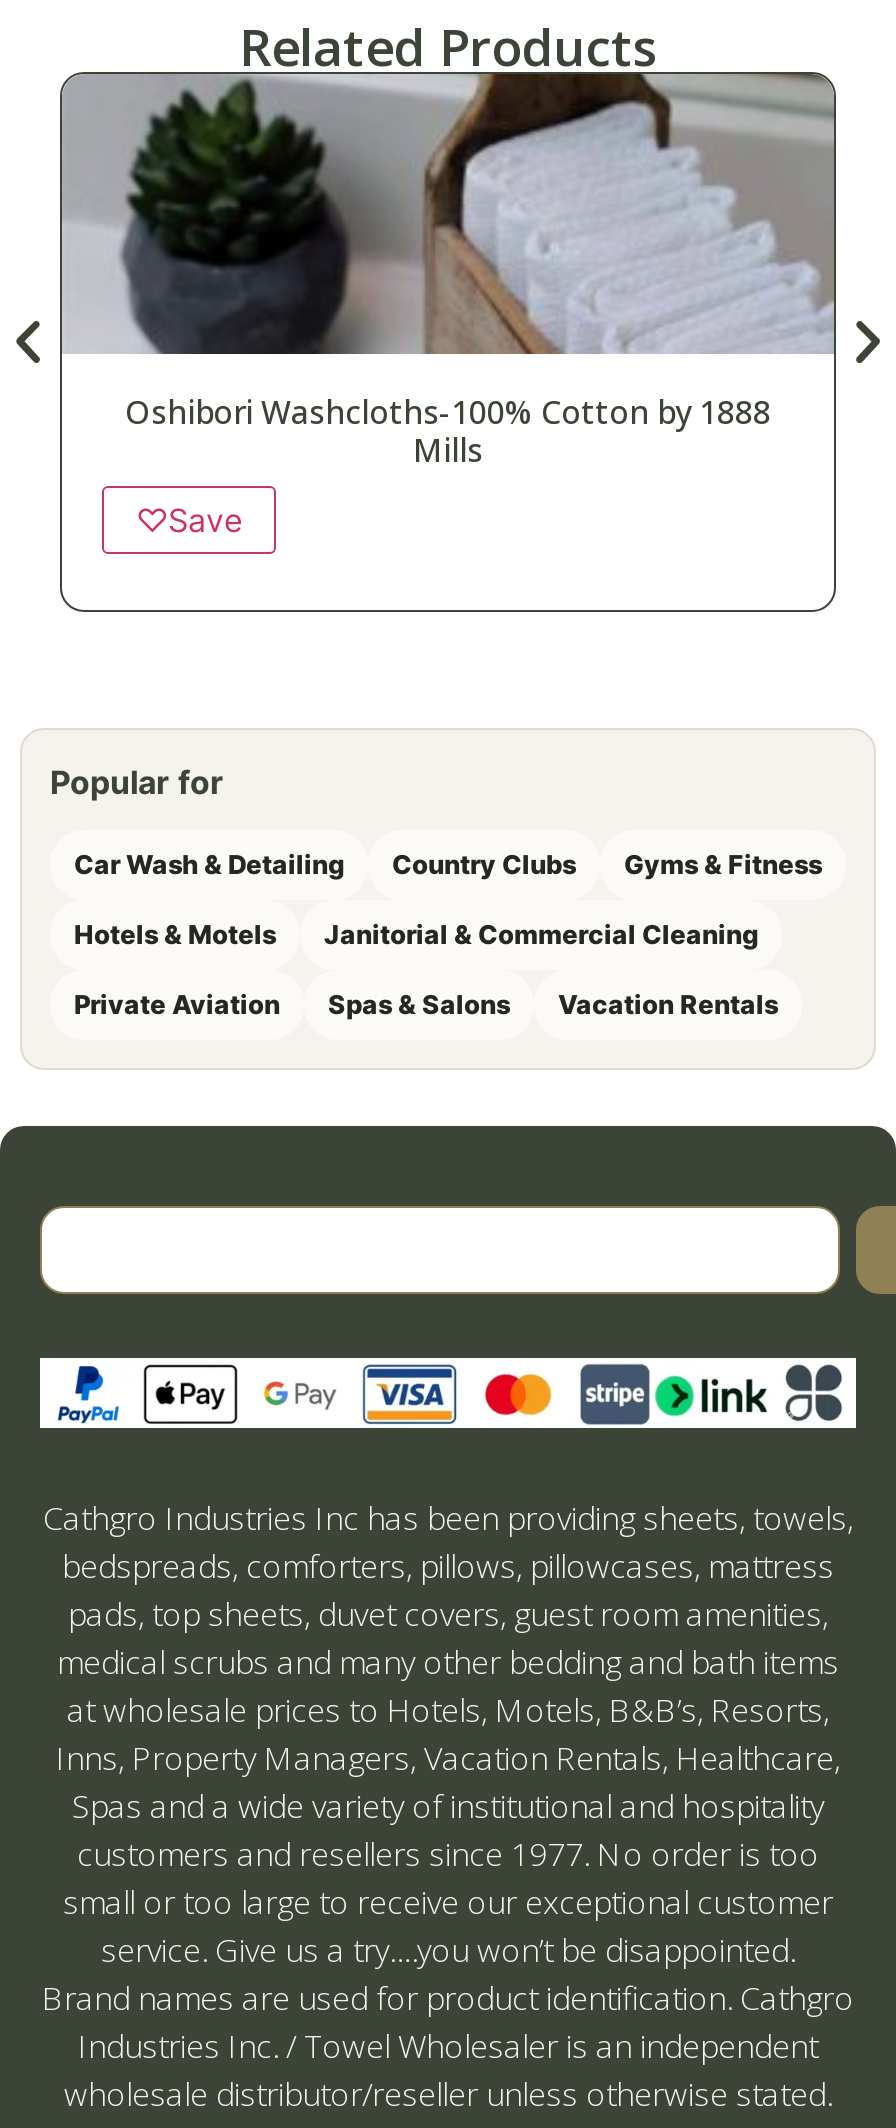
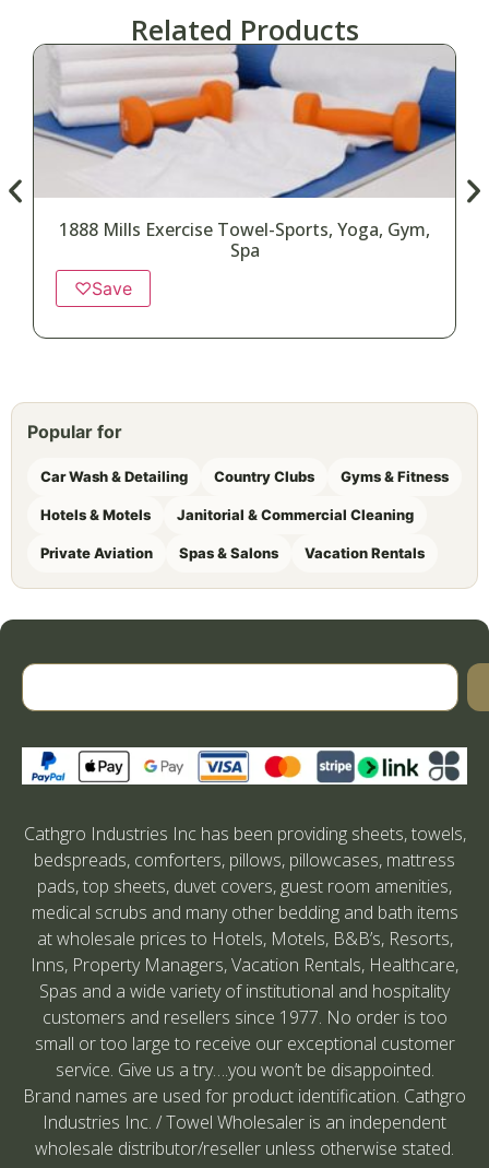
[60,72,836,472] [image] | Oshibori Washcloths-100% Cotton by 1888 | Mills -> [33,44,456,262] [image] | 1888 Mills Exercise Towel-Sports, Yoga, Gym, | Spa

